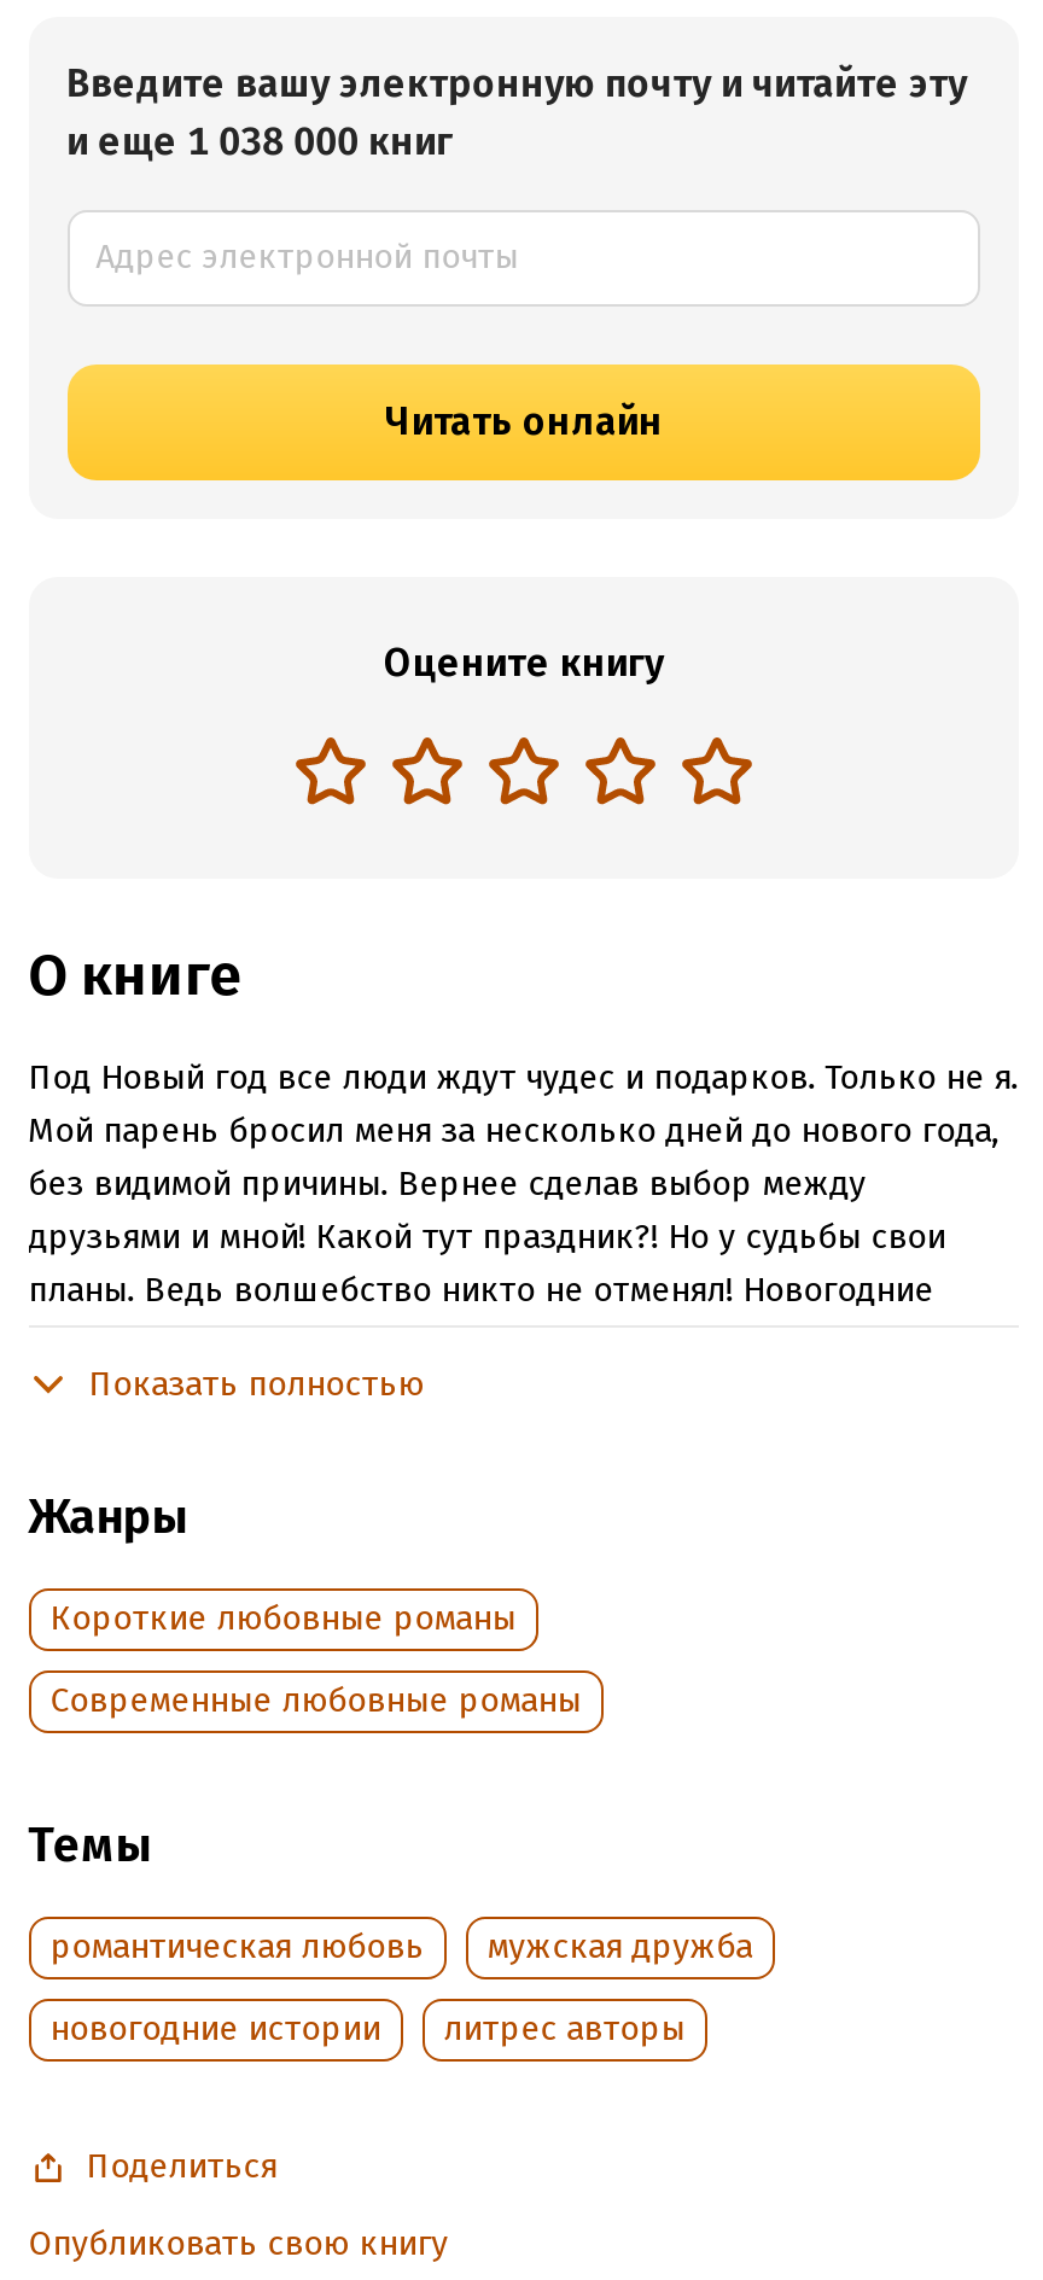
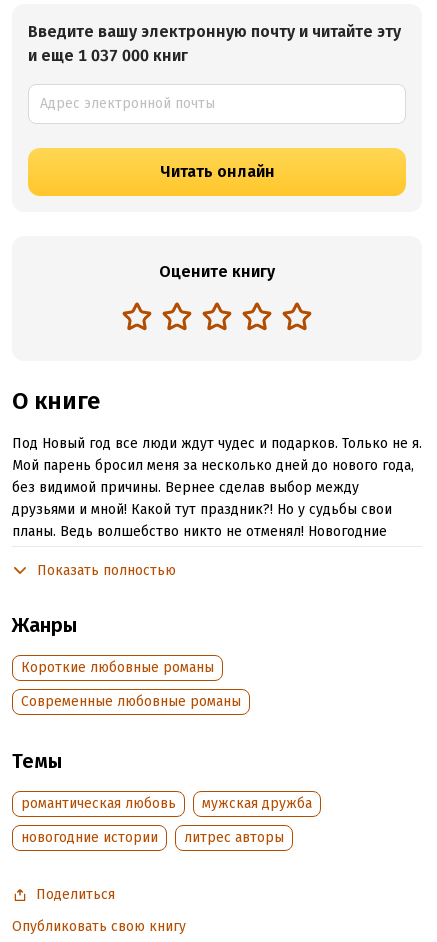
[67,118,453,164] и еще 1 038 000 книг -> [28,46,188,65] и еще 1 037 000 книг

